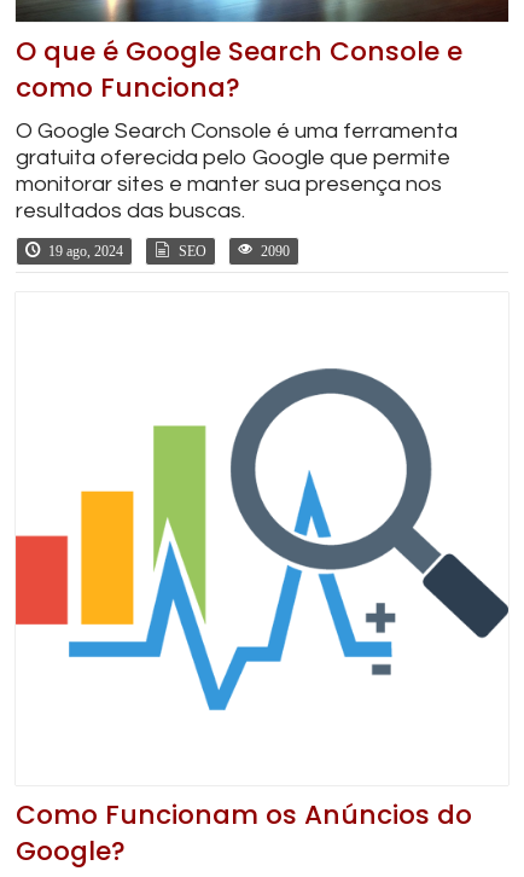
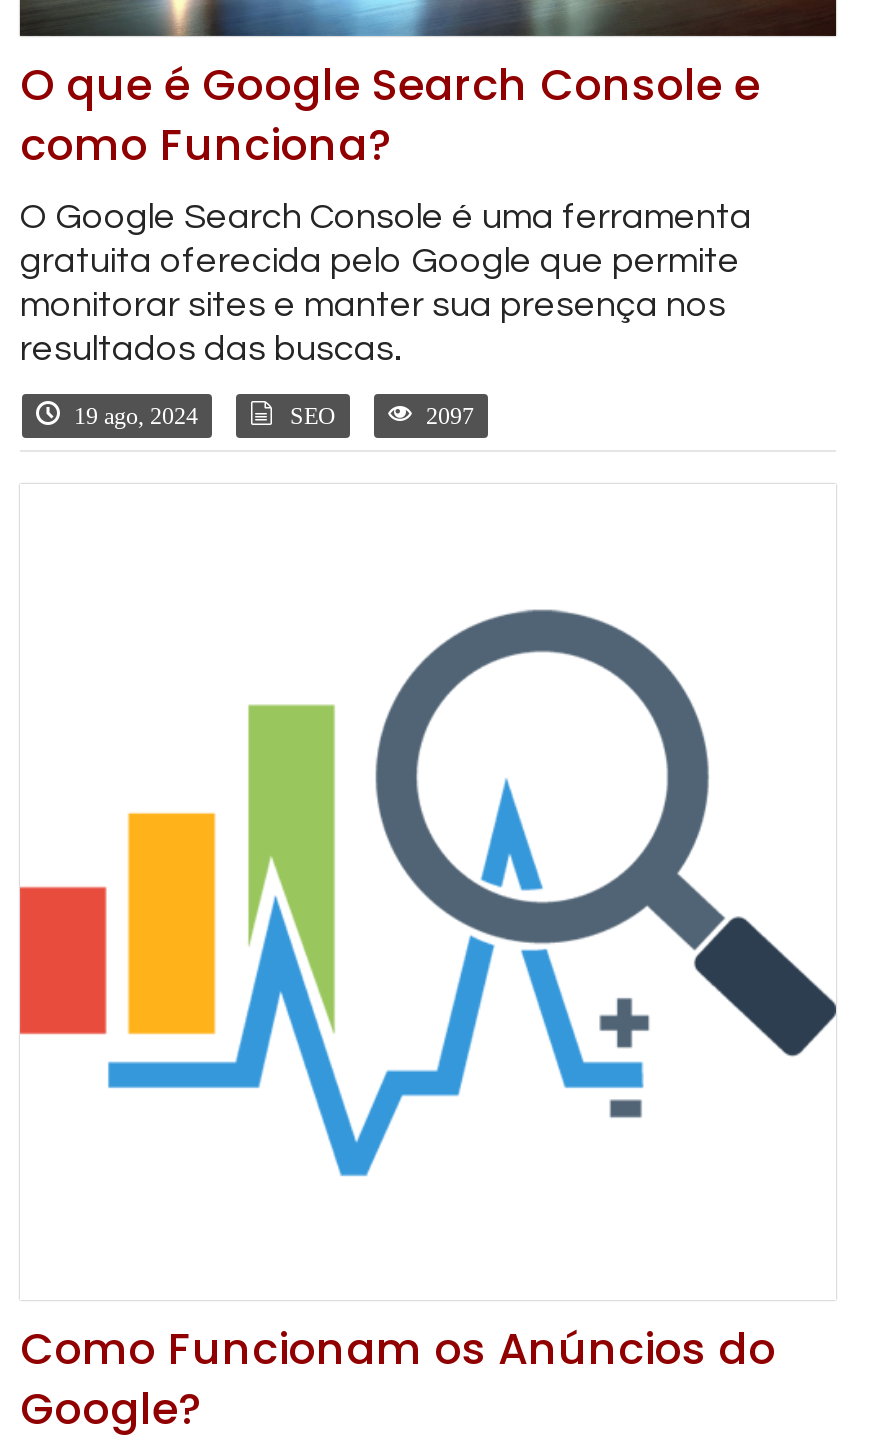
[261,243,290,260] 2090 -> [426,403,474,431] 2097

